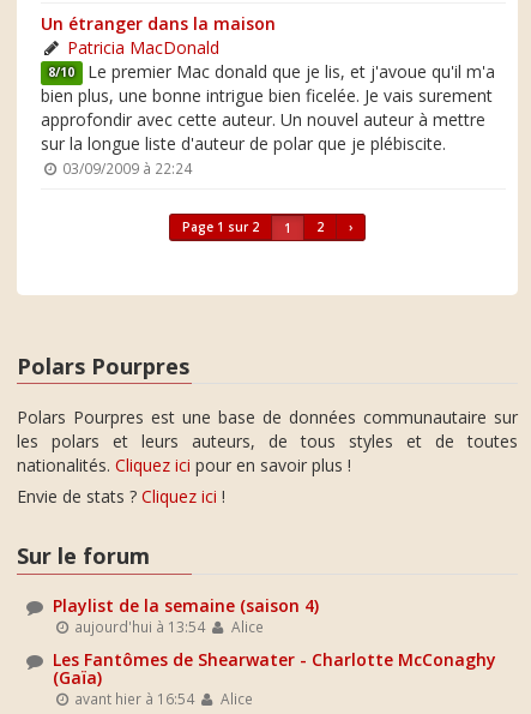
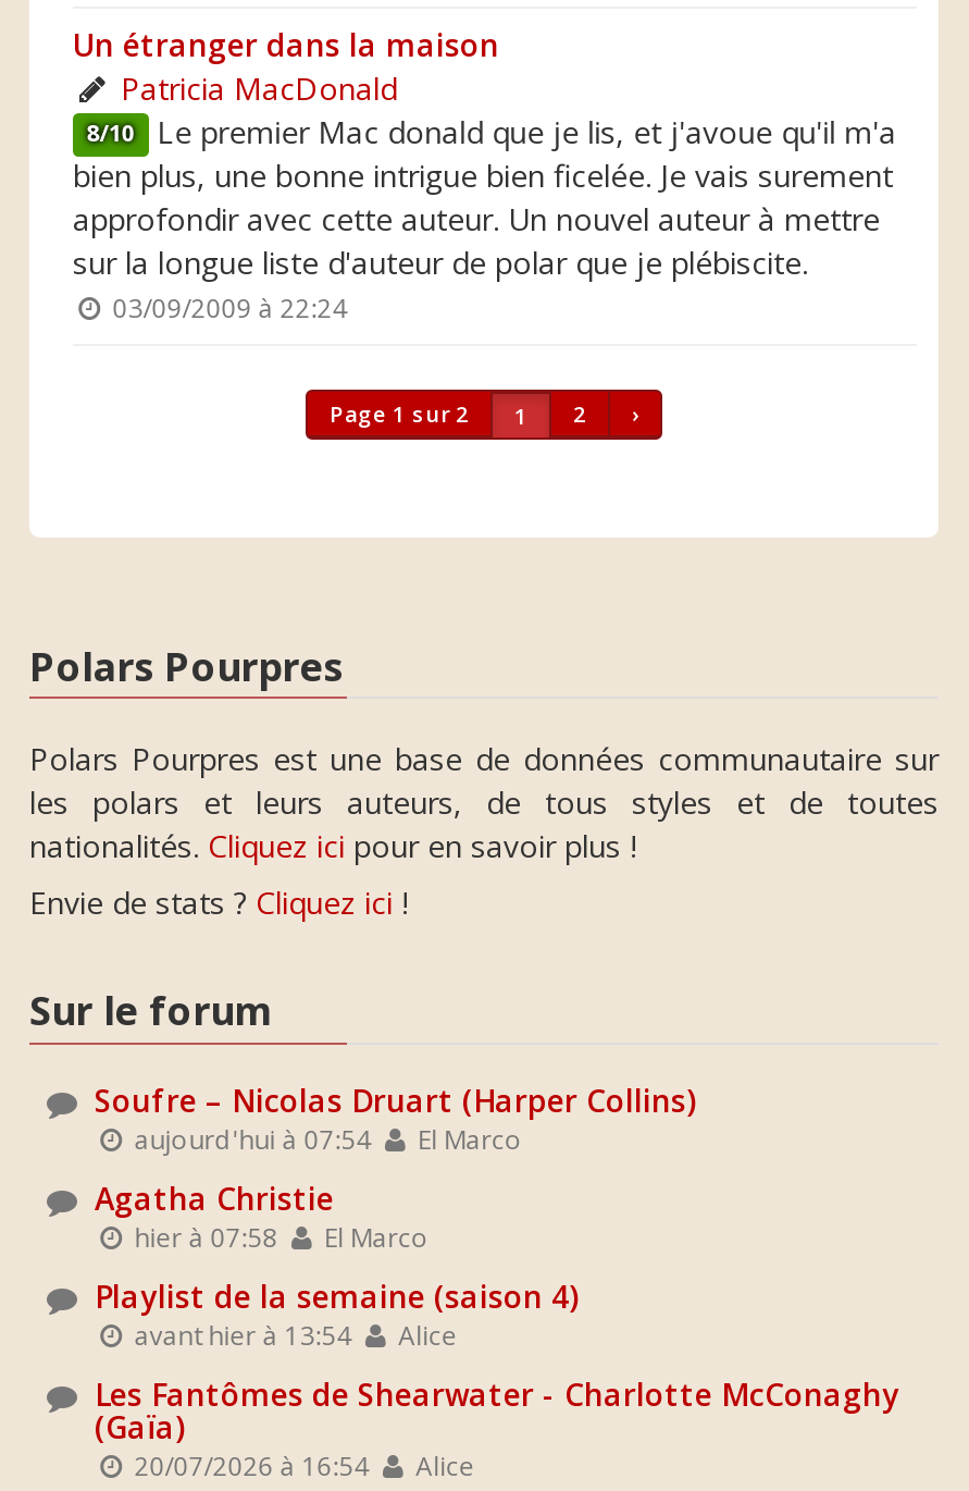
none -> [95,1079,695,1253] Soufre – Nicolas Druart (Harper Collins) | aujourd'hui à 07:54 | El Marco | Agatha Christie | hier à 07:58 | El Marco
[71,616,263,635] aujourd'hui à 13:54 Alice -> [128,1316,457,1351] avant hier à 13:54 Alice
[71,688,252,707] avant hier à 16:54 Alice -> [128,1446,474,1481] 20/07/2026 à 16:54 Alice

